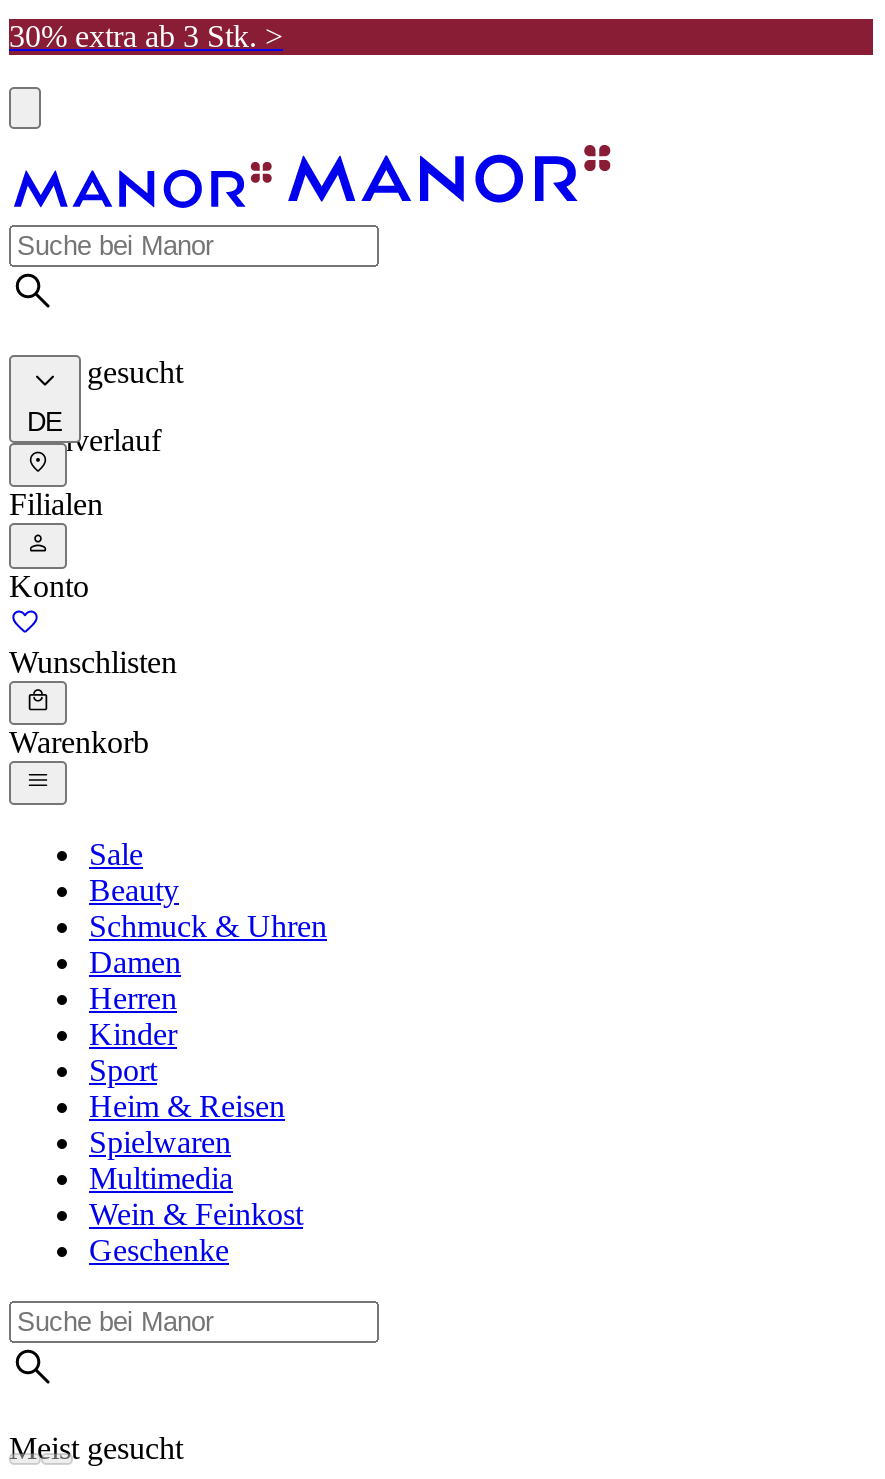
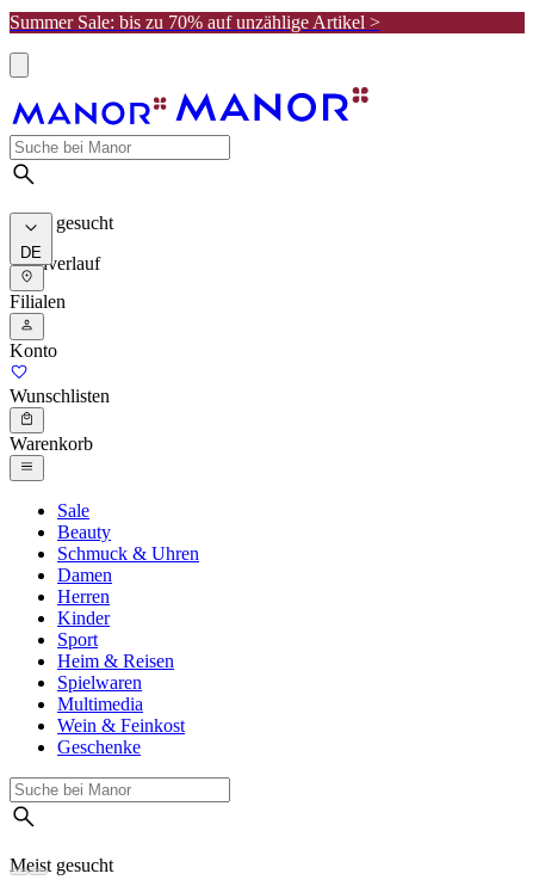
[9,19,283,53] 30% extra ab 3 Stk. > -> [10,12,380,32] Summer Sale: bis zu 70% auf unzählige Artikel >

